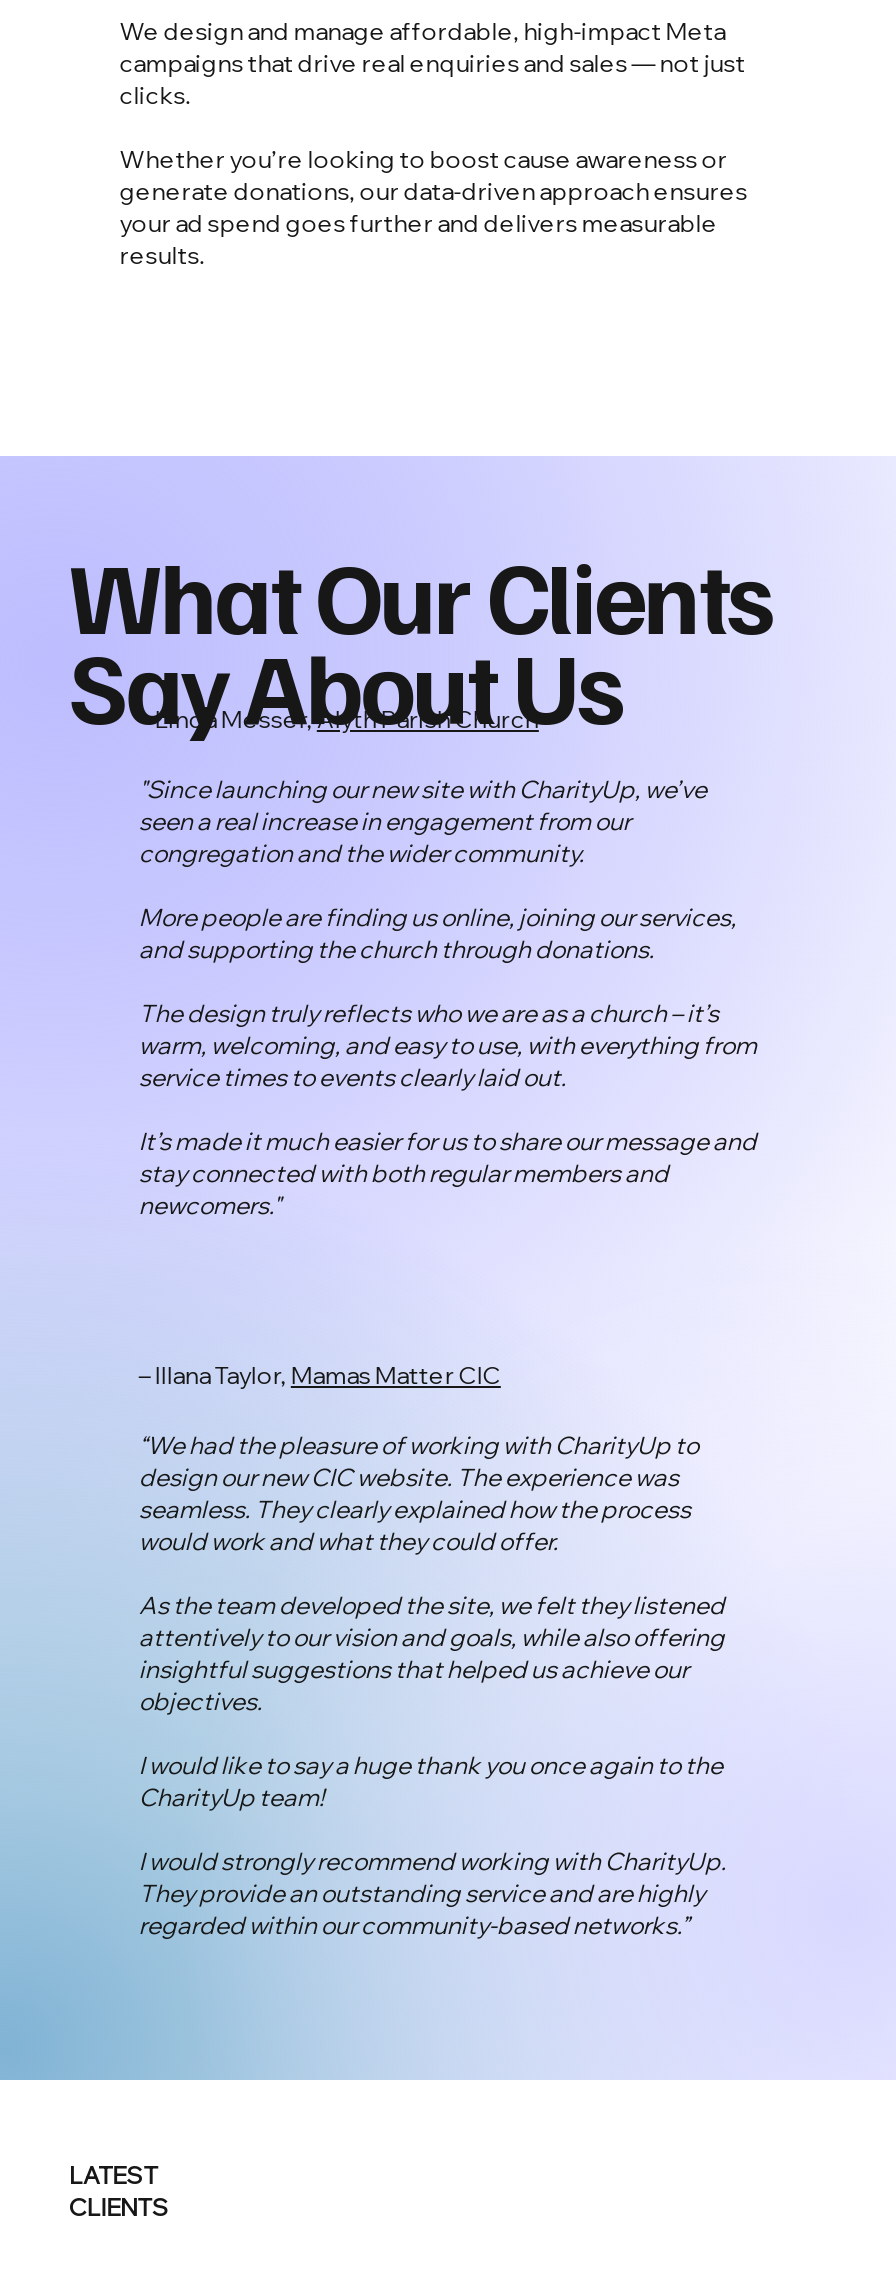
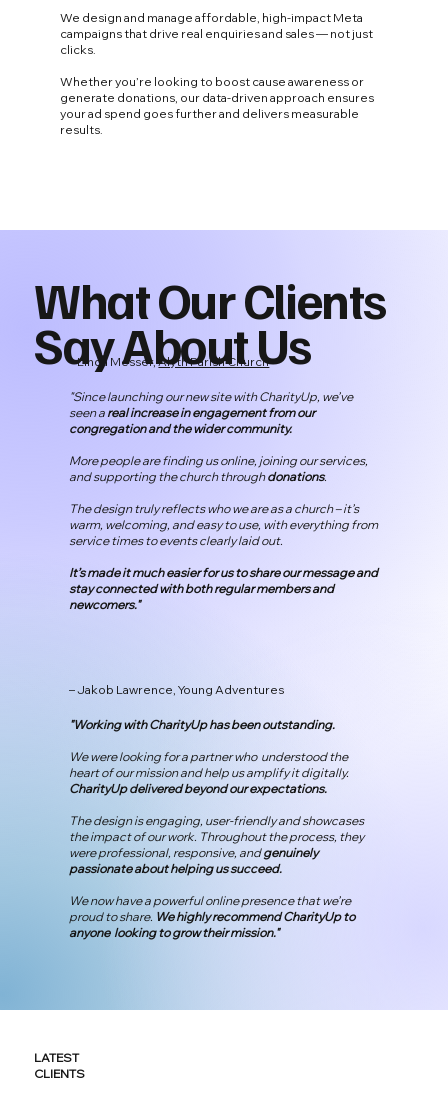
[139,1360,501,1390] – Illana Taylor, Mamas Matter CIC -> [69,682,284,697] – Jakob Lawrence, Young Adventures
[139,1430,699,1556] “We had the pleasure of working with CharityUp to | design our new CIC website. The experience was | seamless. They clearly explained how the process | would work and what they could offer. -> [69,717,335,732] "Working with CharityUp has been outstanding.
[139,1590,725,1716] As the team developed the site, we felt they listened | attentively to our vision and goals, while also offering | insightful suggestions that helped us achieve our | objectives. -> [69,749,349,796] We were looking for a partner who understood the | heart of our mission and help us amplify it digitally. | CharityUp delivered beyond our expectations.
[139,1750,723,1812] I would like to say a huge thank you once again to the | CharityUp team! -> [69,813,364,876] The design is engaging, user-friendly and showcases | the impact of our work. Throughout the process, they | were professional, responsive, andgenuinely | passionate about helping us succeed.
[139,1846,727,1940] I would strongly recommend working with CharityUp. | They provide an outstanding service and are highly | regarded within our community-based networks.” -> [69,893,355,940] We now have a powerful online presence that we’re | proud to share. We highly recommend CharityUp to | anyone looking to grow their mission."

